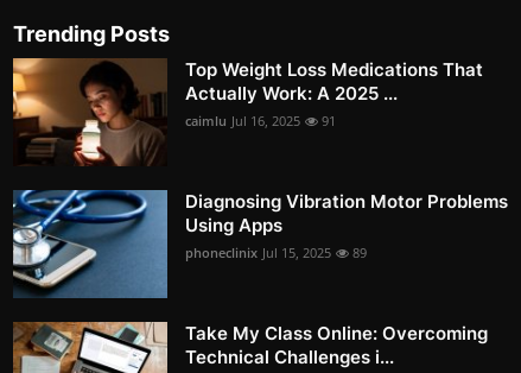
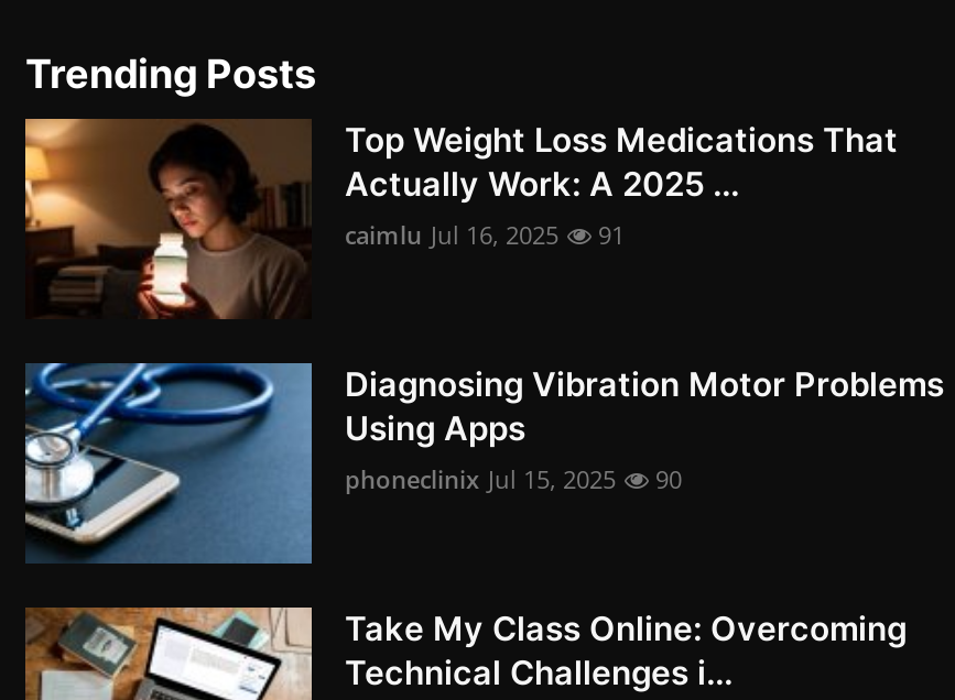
[185,244,367,262] phoneclinix Jul 15, 2025 89 -> [345,461,682,494] phoneclinix Jul 15, 2025 90

